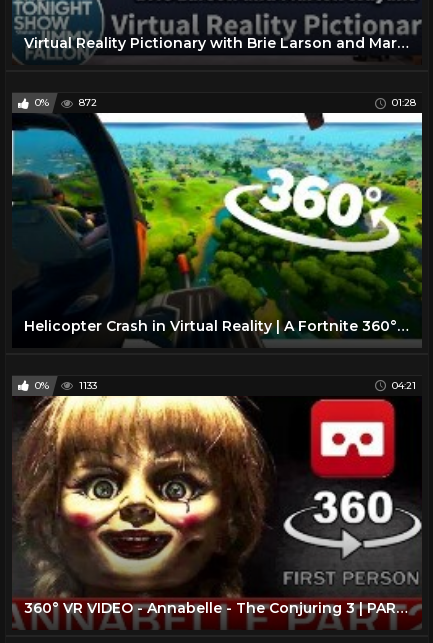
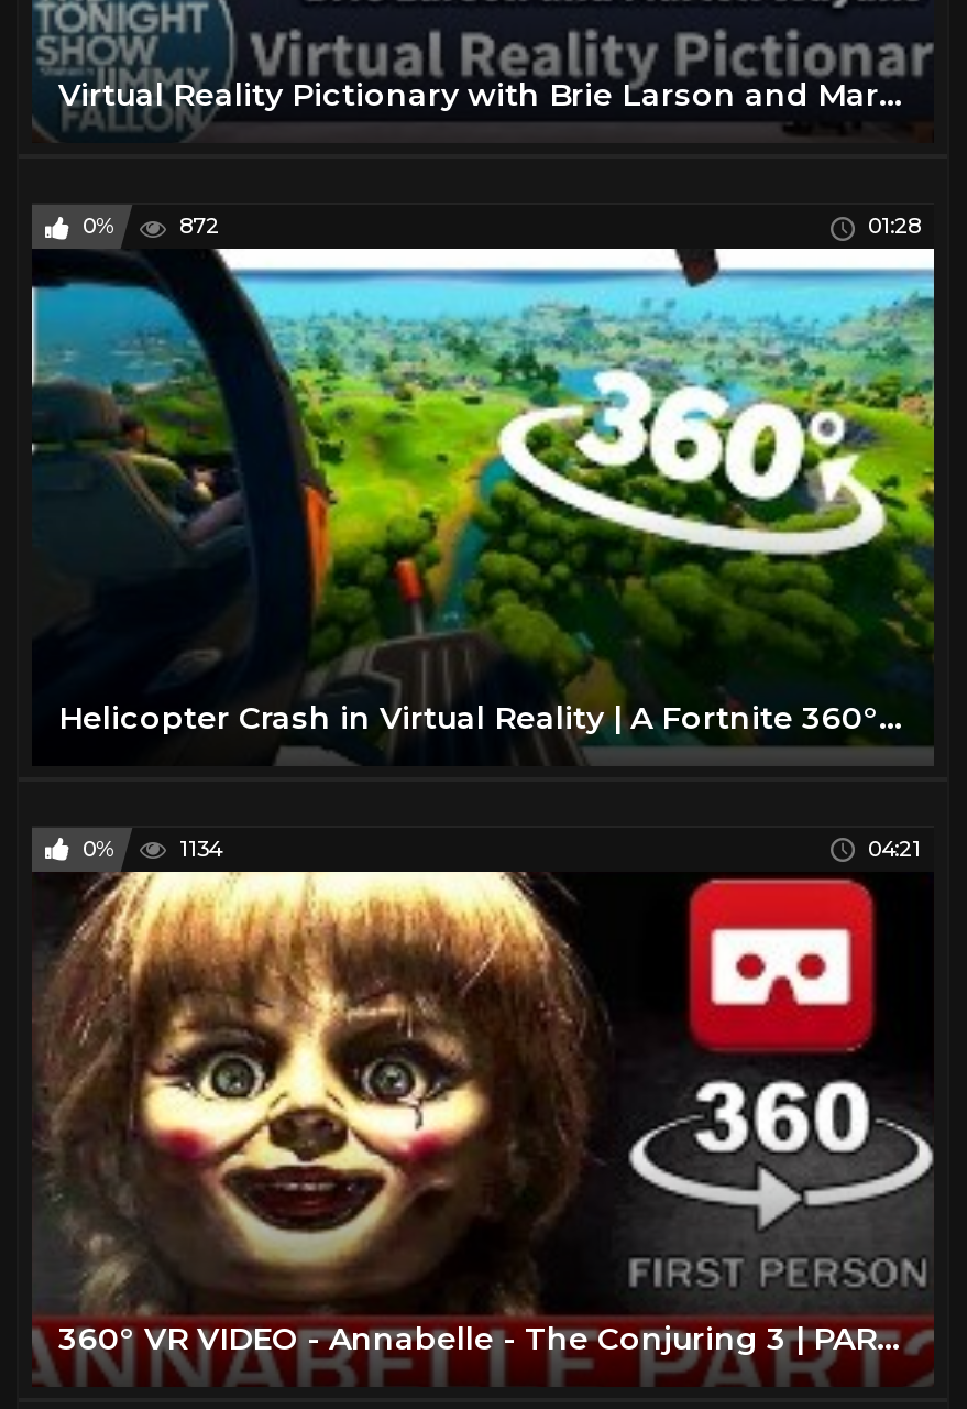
[79,379,97,392] 1133 -> [179,834,221,862] 1134

